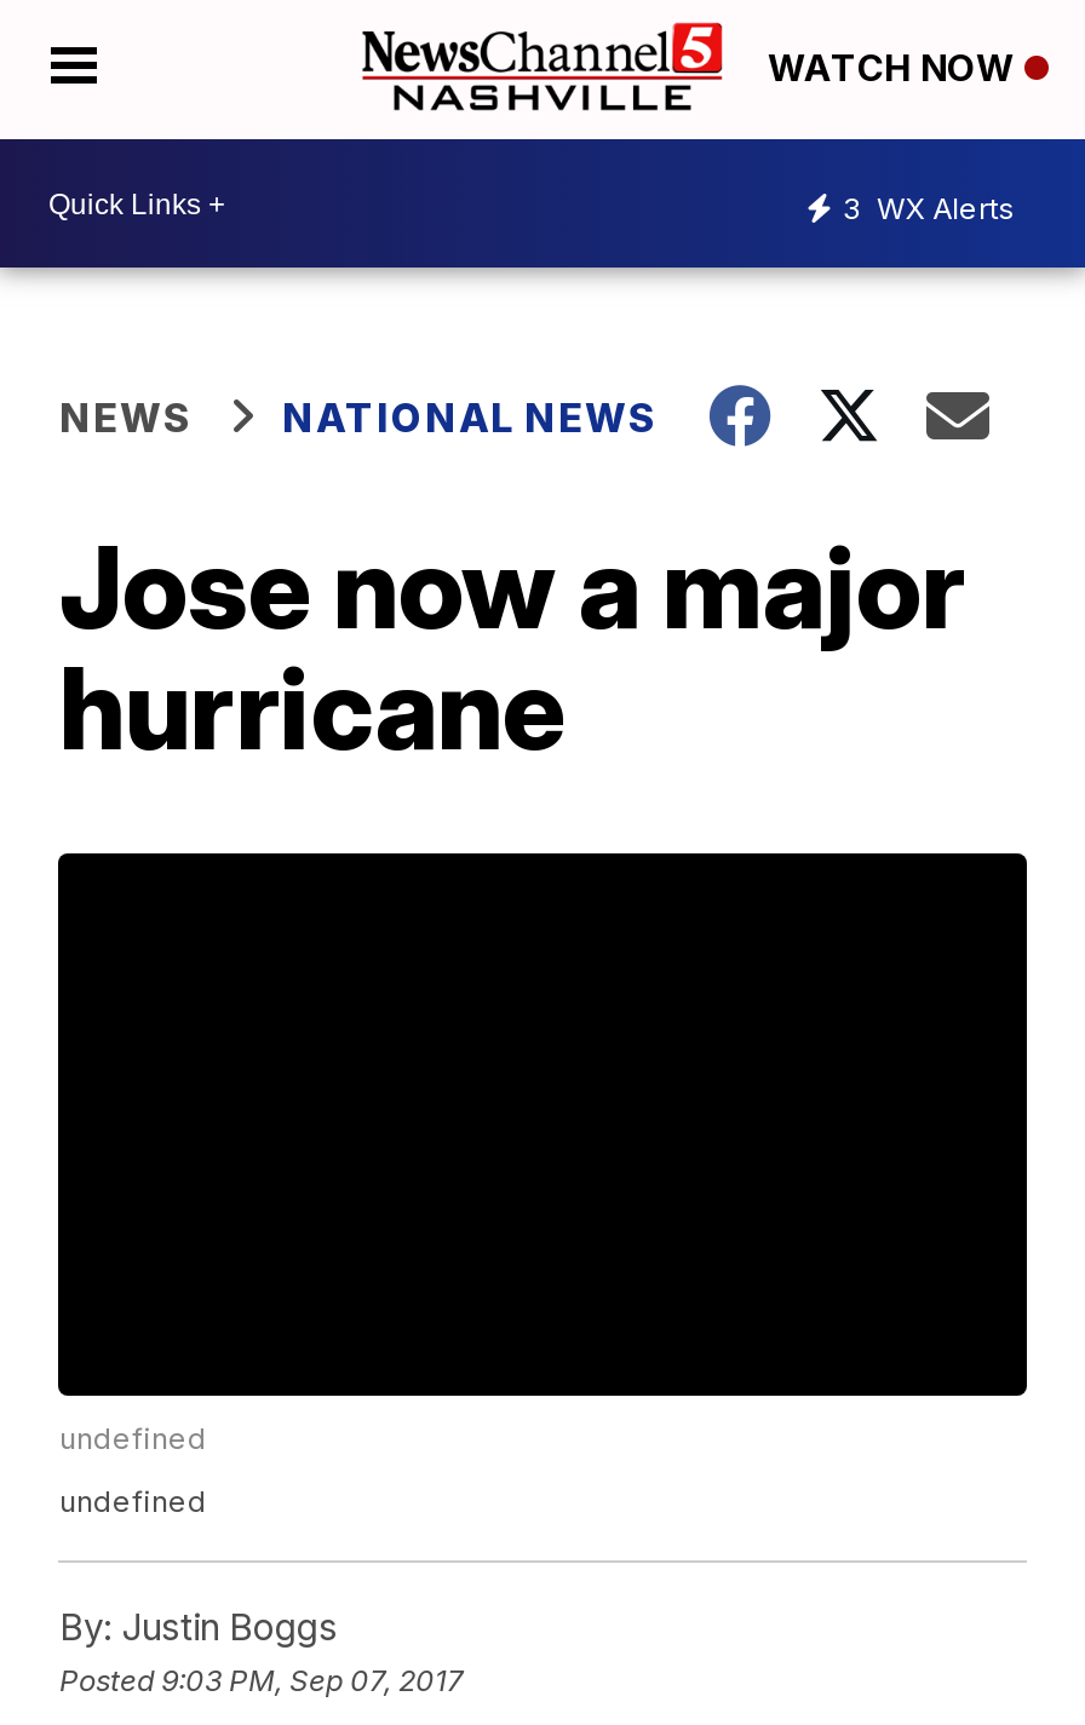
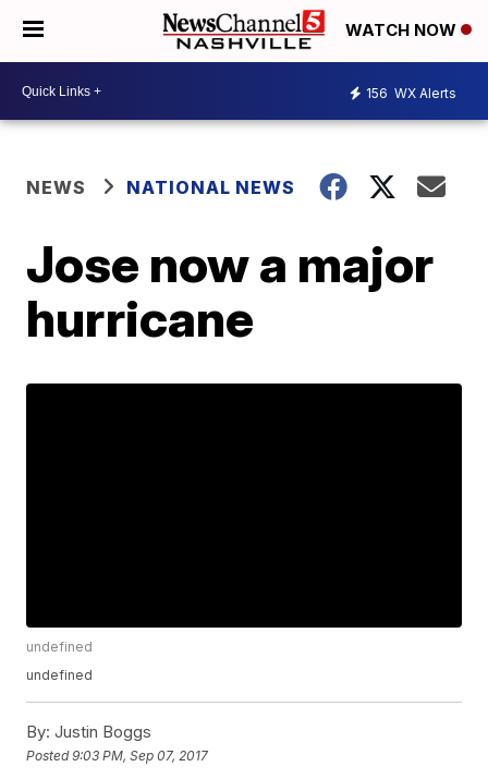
[843,189,1015,225] 3 WX Alerts -> [366,84,456,101] 156 WX Alerts

